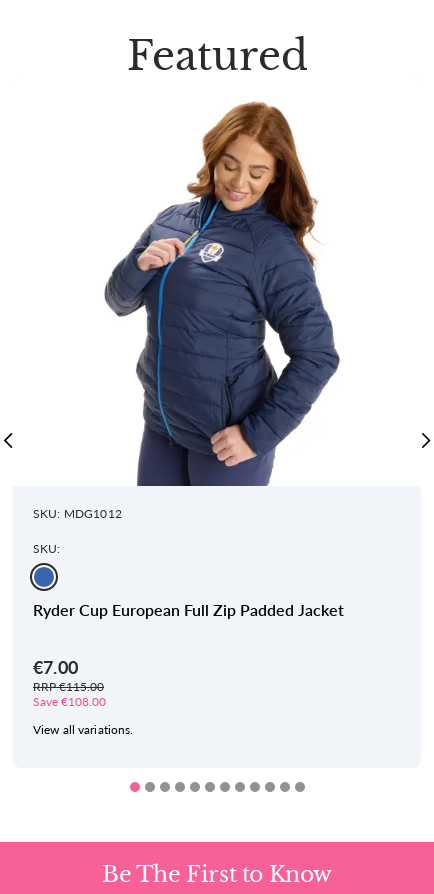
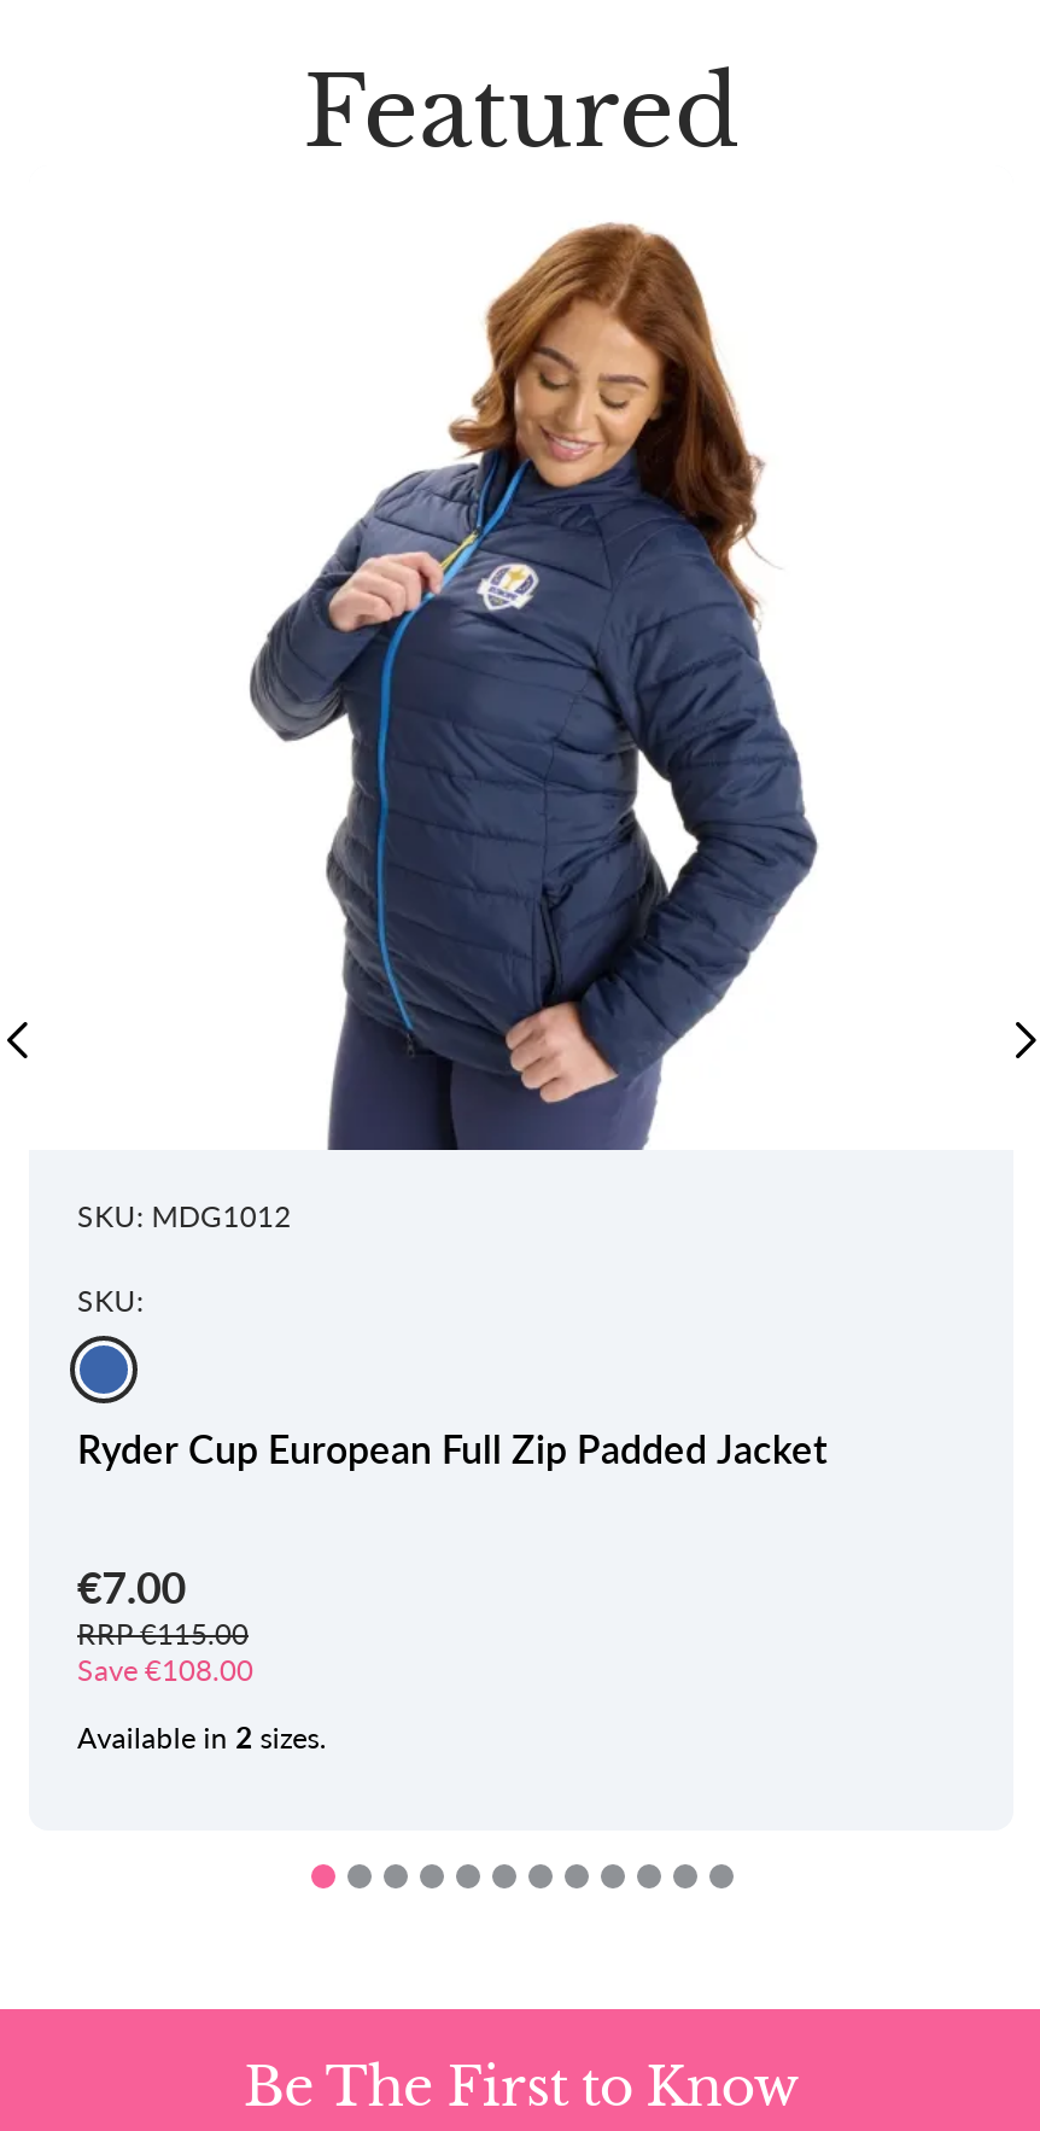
[33,722,133,737] View all variations. -> [77,1720,327,1756] Available in 2 sizes.

